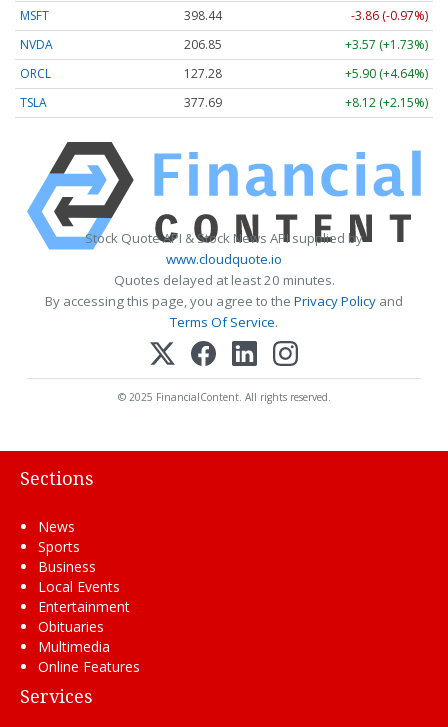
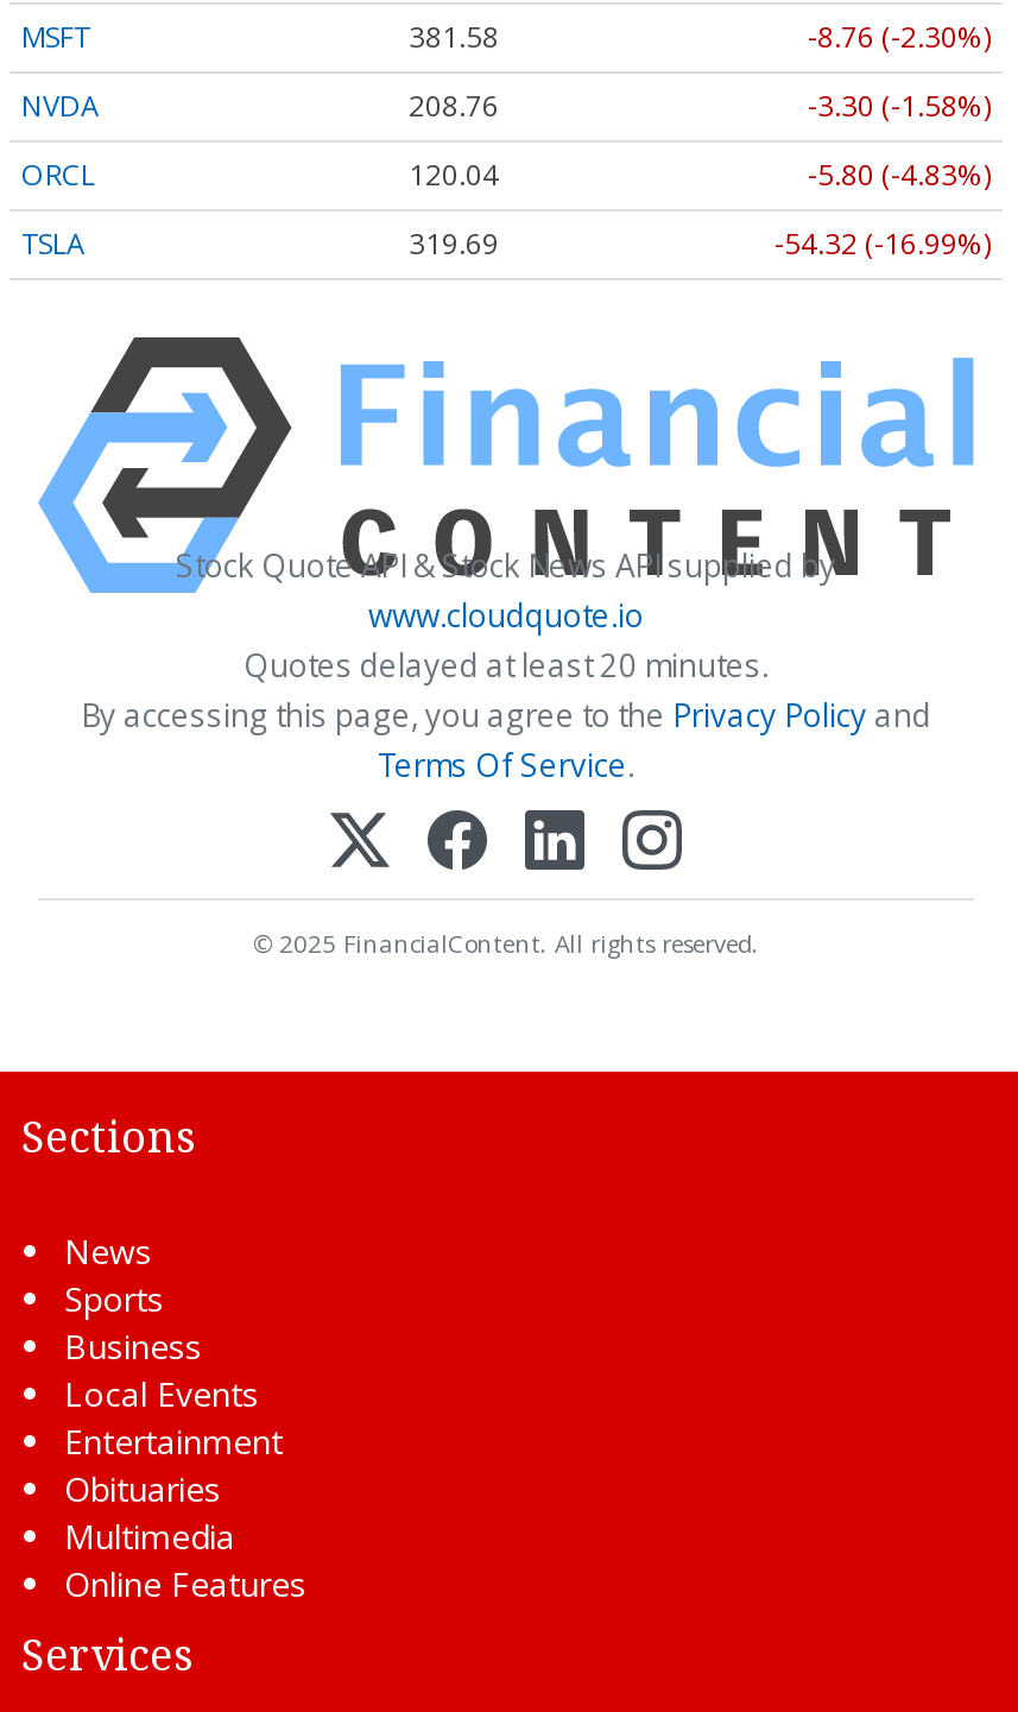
[184,6,222,23] 398.44 -> [409,15,499,56] 381.58
[351,6,428,23] -3.86 (-0.97%) -> [808,15,991,56] -8.76 (-2.30%)
[184,35,222,52] 206.85 -> [409,84,499,125] 208.76
[345,35,428,52] +3.57 (+1.73%) -> [808,84,991,125] -3.30 (-1.58%)
[184,64,222,81] 127.28 -> [409,153,499,194] 120.04
[345,64,428,81] +5.90 (+4.64%) -> [808,153,991,194] -5.80 (-4.83%)
[184,93,222,110] 377.69 -> [409,222,499,263] 319.69
[345,93,428,110] +8.12 (+2.15%) -> [774,222,991,263] -54.32 (-16.99%)

